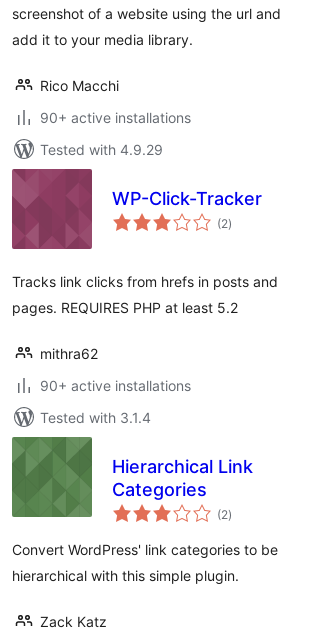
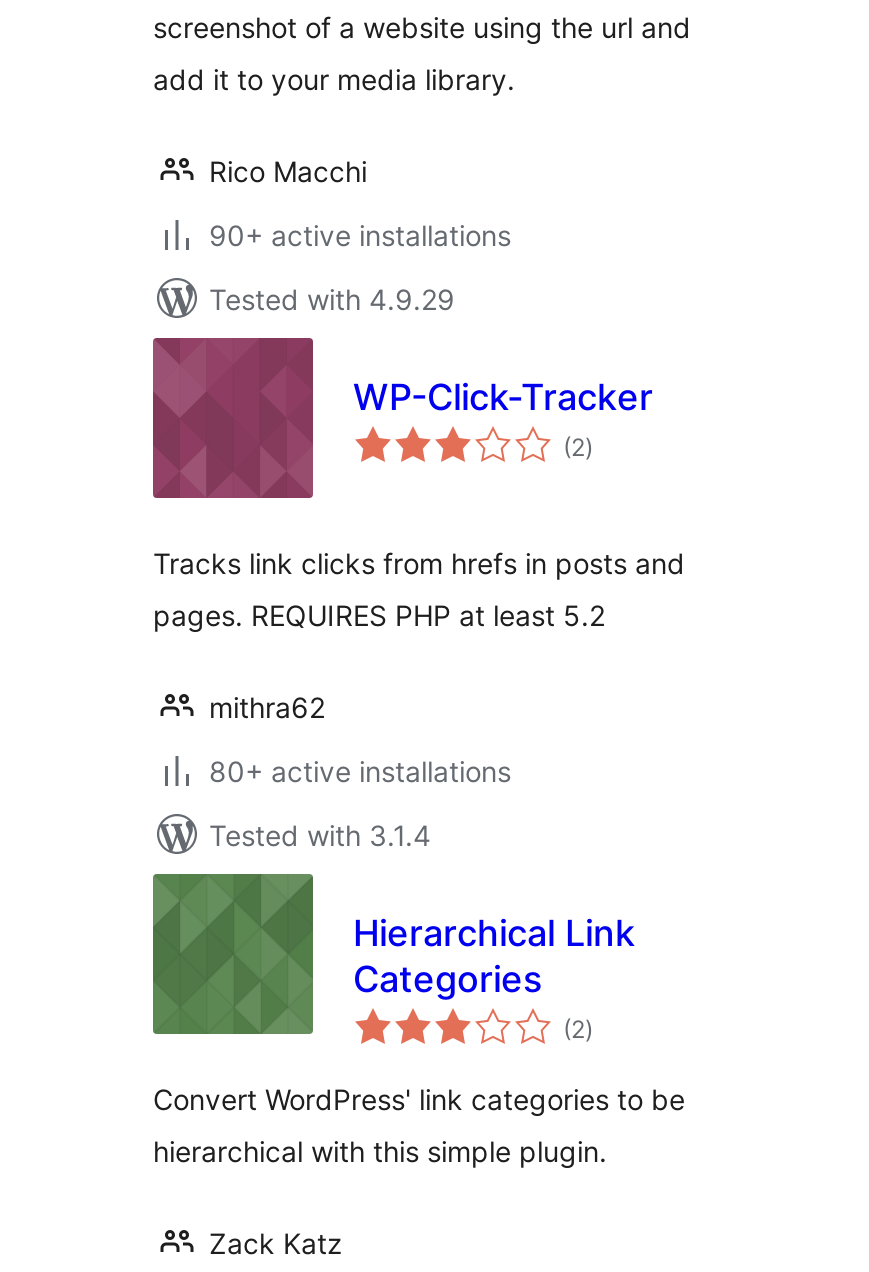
[40,377,191,394] 90+ active installations -> [209,754,511,788] 80+ active installations

